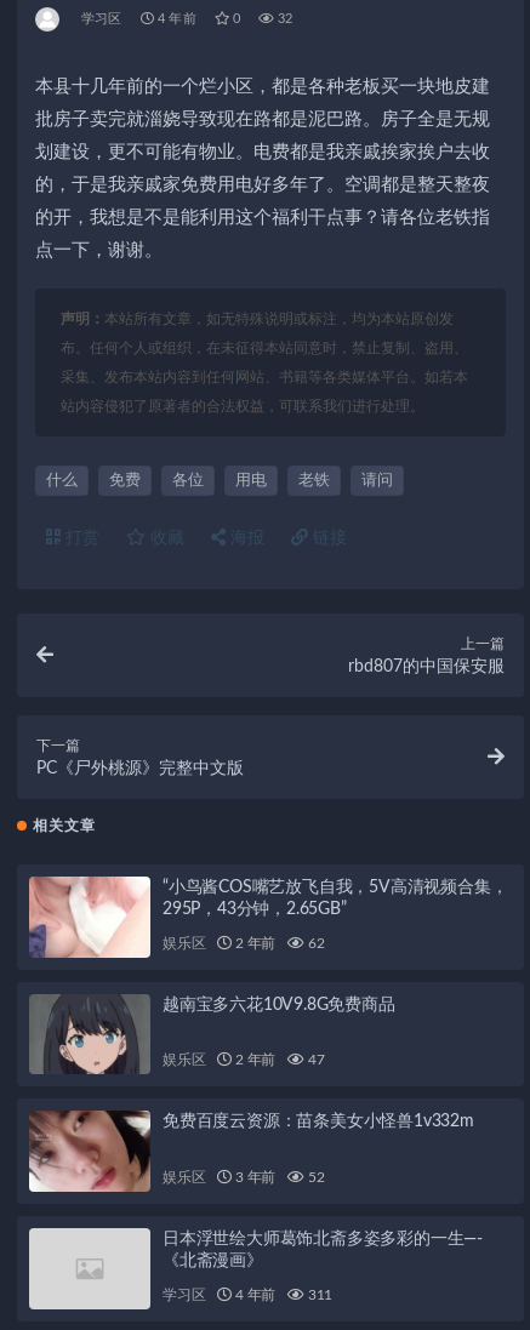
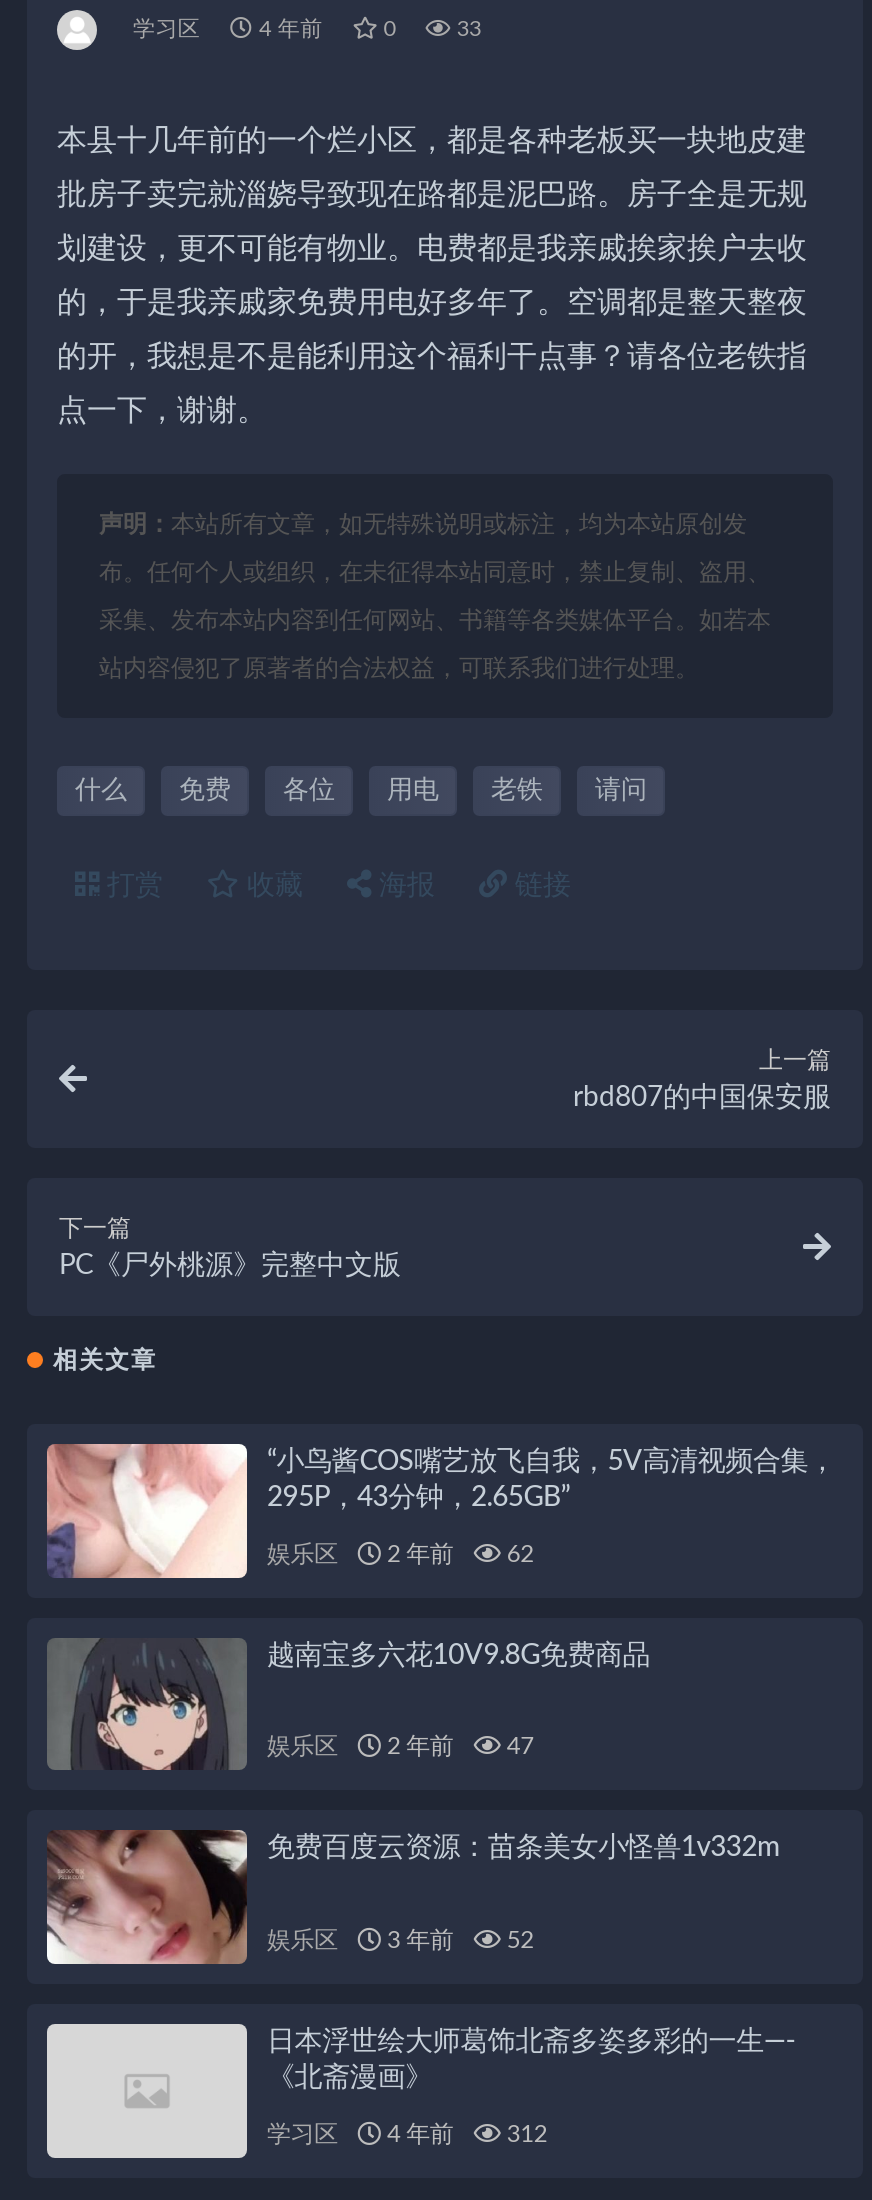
[274,12,293,25] 32 -> [450,18,481,40] 33
[163,1287,333,1302] 学习区 4 年前 311 -> [267,2121,547,2145] 学习区 4 年前 312

